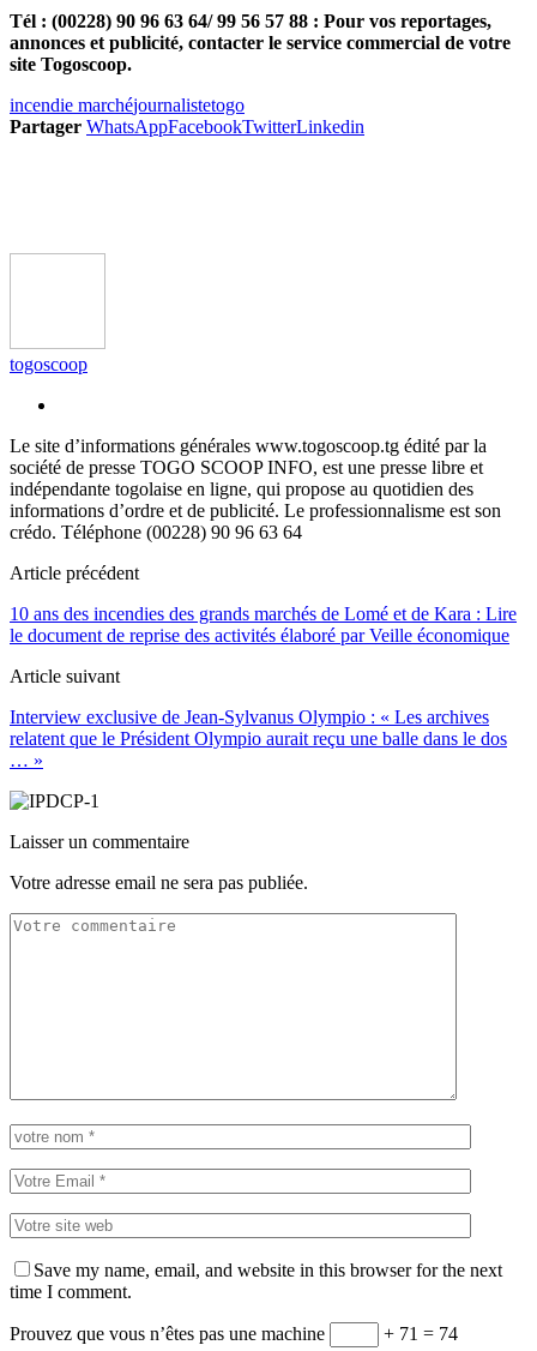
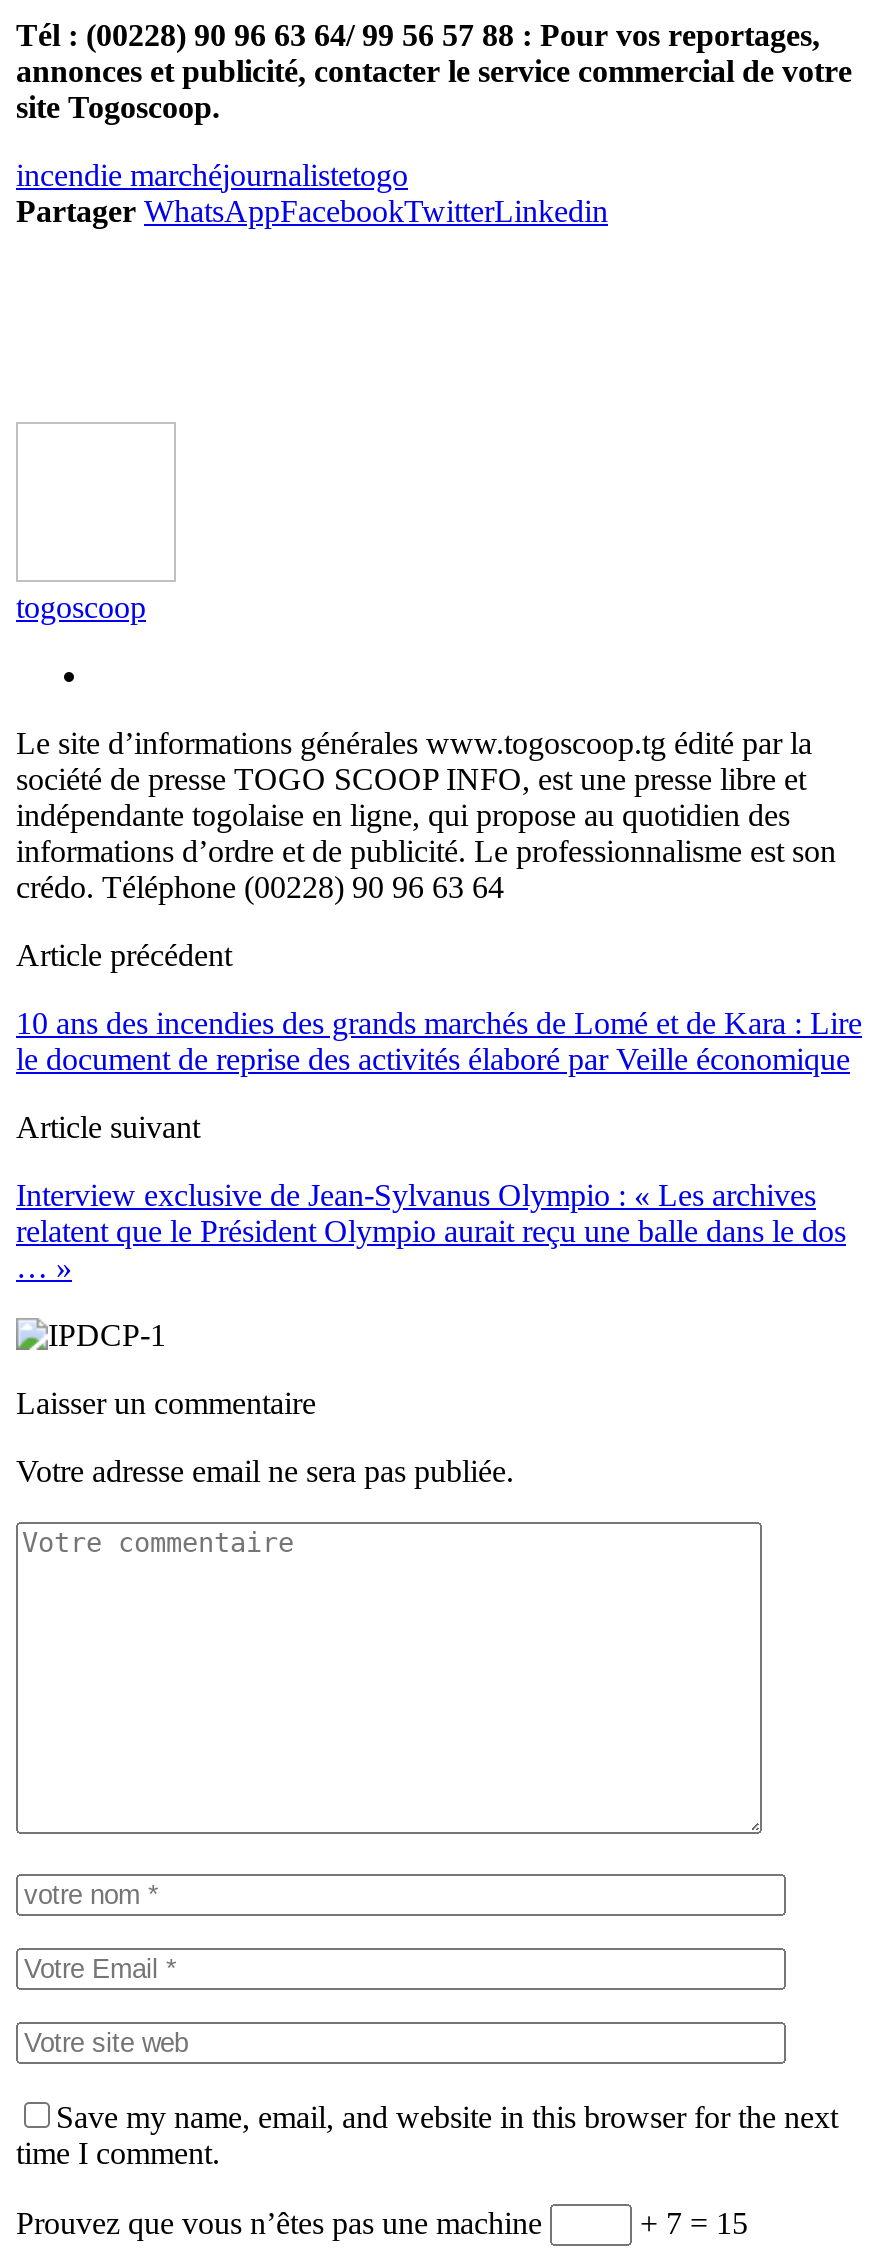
[379,1323,458,1344] + 71 = 74 -> [632,2206,748,2240] + 7 = 15

